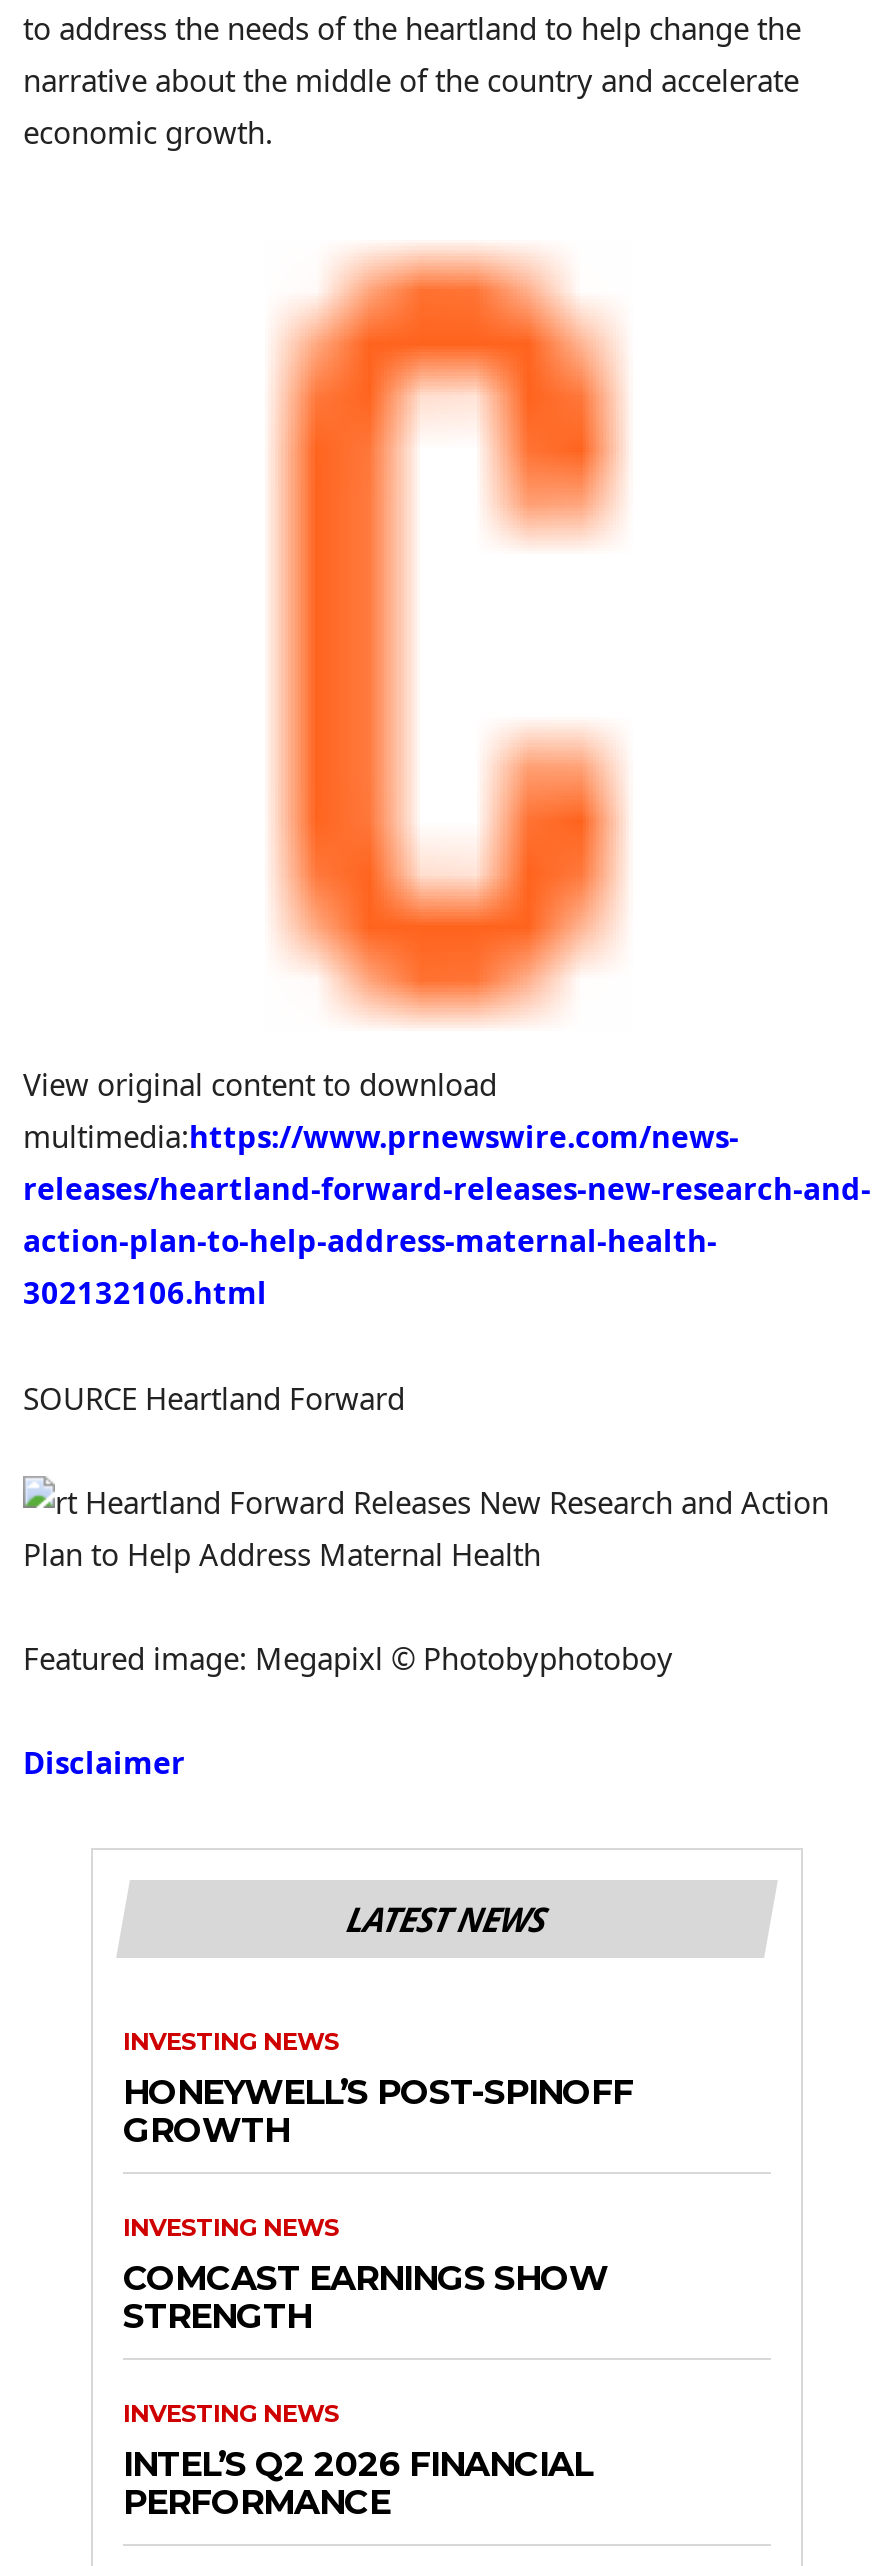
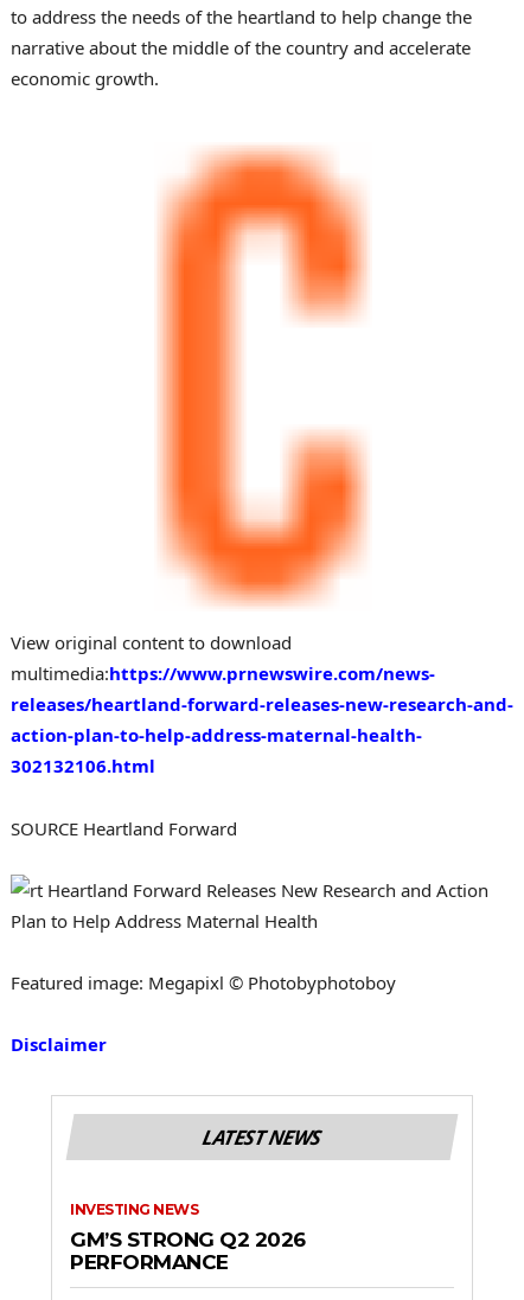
[123,2071,633,2483] HONEYWELL’S POST-SPINOFF | GROWTH | INVESTING NEWS | COMCAST EARNINGS SHOW | STRENGTH | INVESTING NEWS | INTEL’S Q2 2026 FINANCIAL -> [70,1227,305,1251] GM’S STRONG Q2 2026

